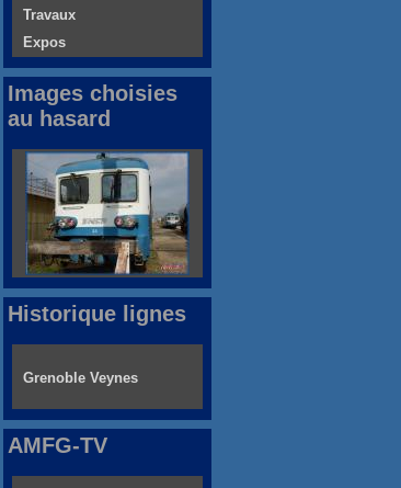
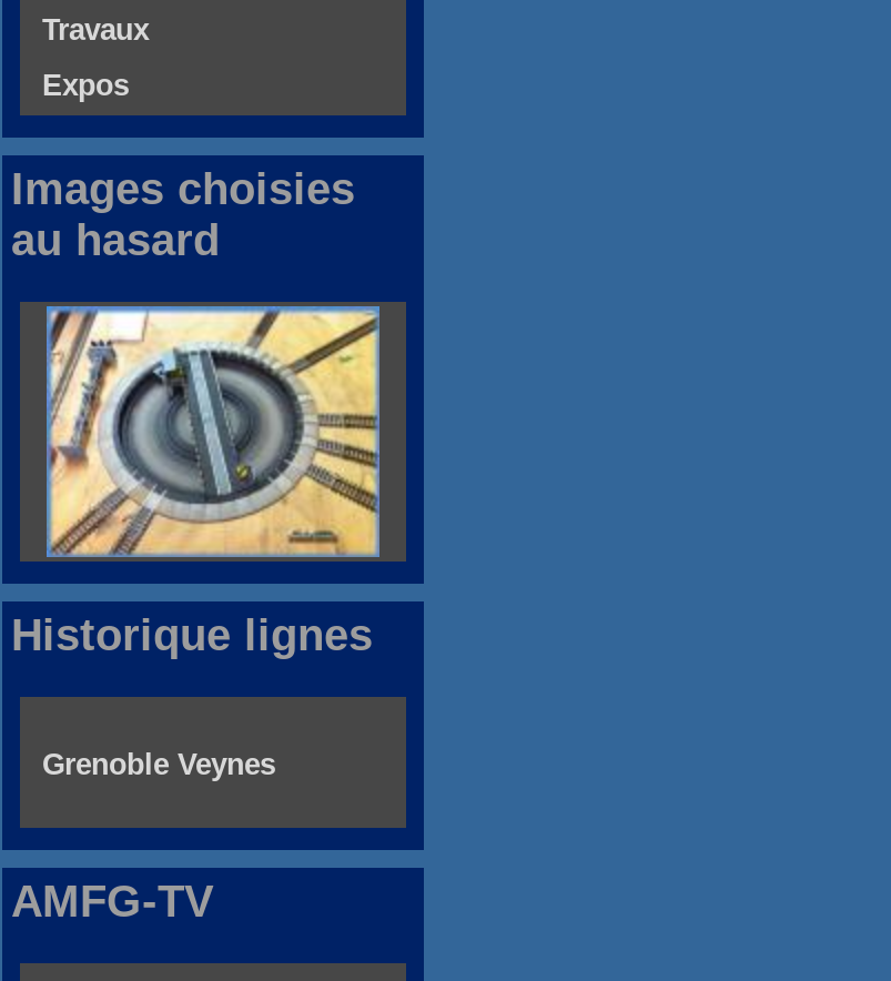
[25,151,190,275] [image] -> [44,306,382,559] [image]

